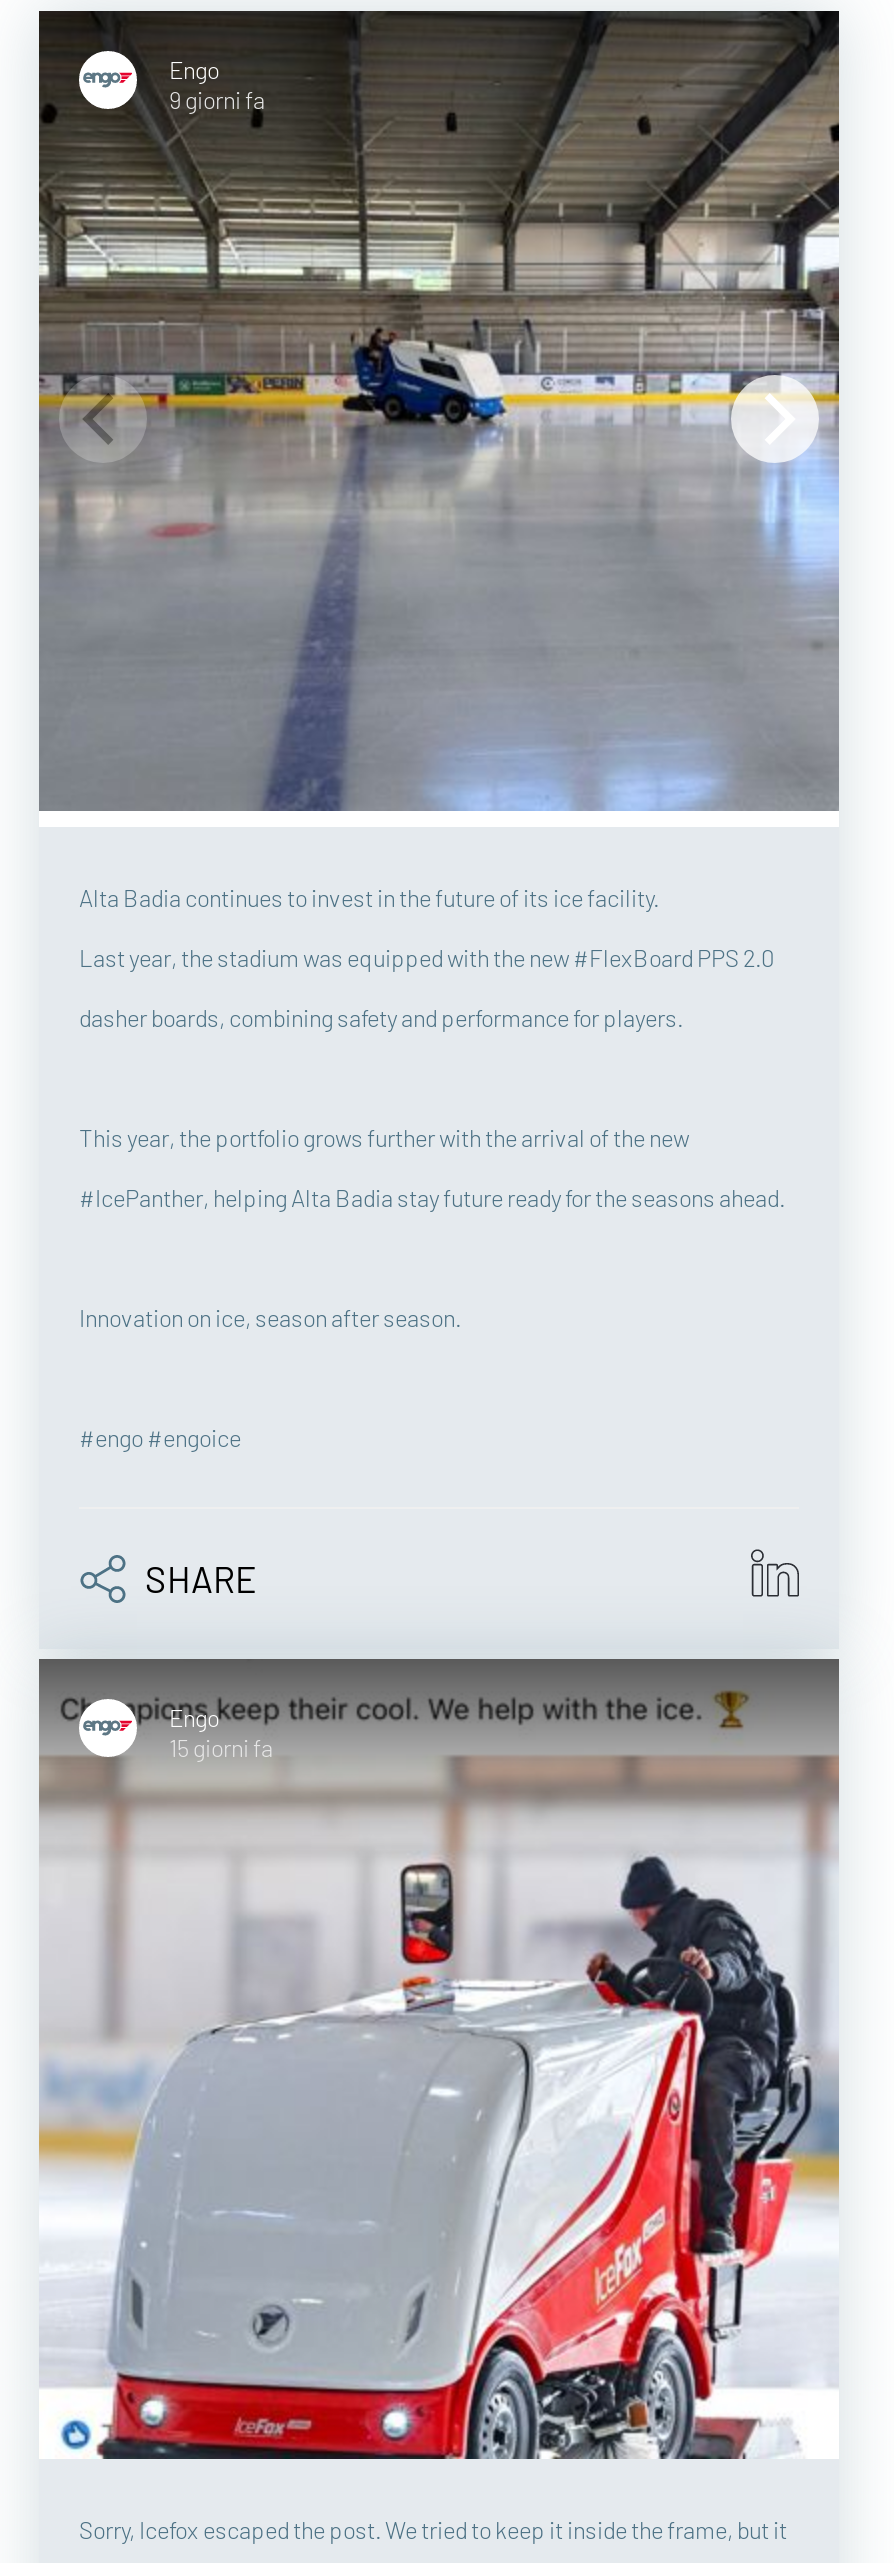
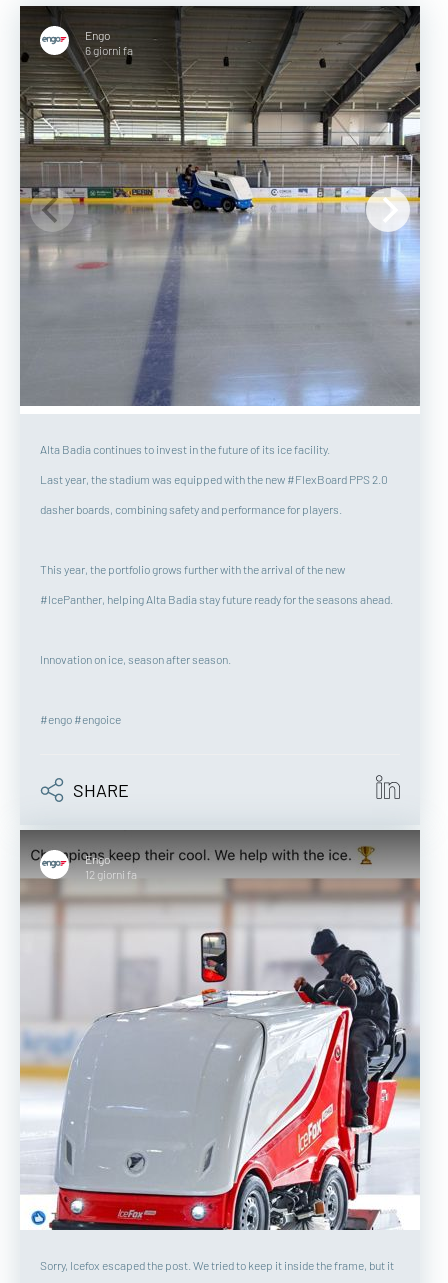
[169,85,265,113] 9 giorni fa -> [85,43,133,57] 6 giorni fa
[169,1733,273,1761] 15 giorni fa -> [85,867,137,881] 12 giorni fa

